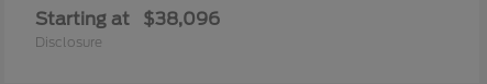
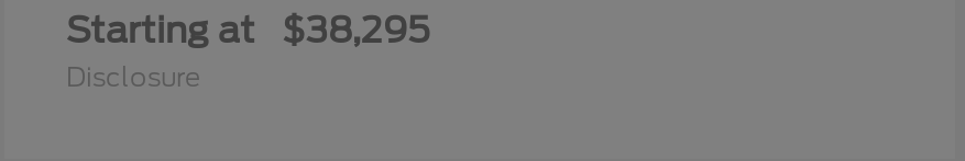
[35,9,220,29] Starting at $38,096 -> [66,9,429,51] Starting at $38,295

